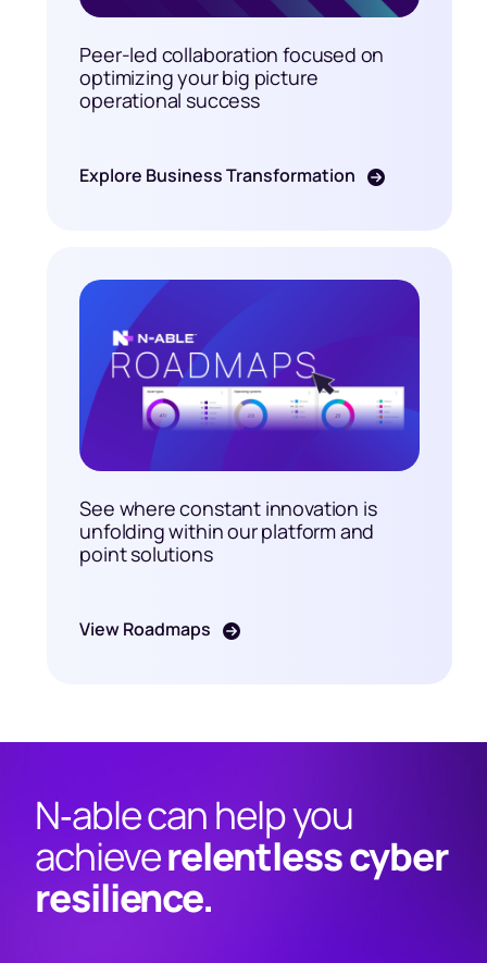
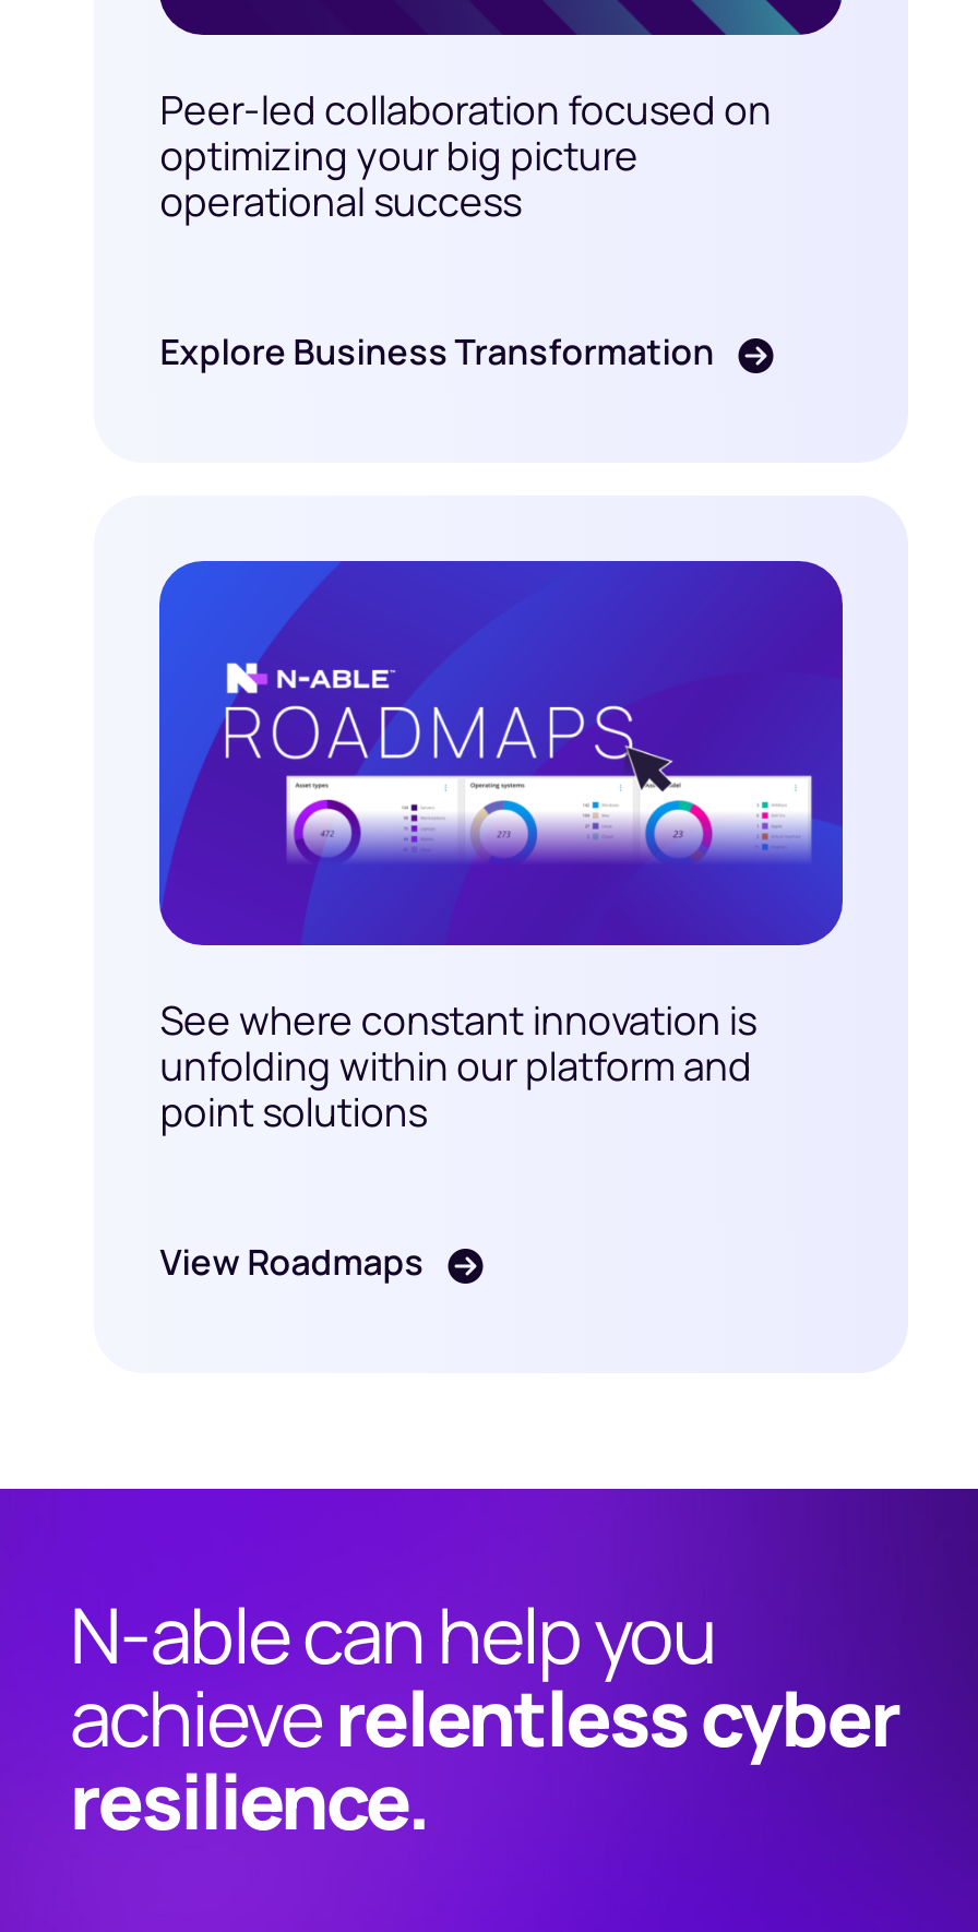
[35,788,353,841] N‑able can help you -> [69,1582,716,1687] N-ablecan help you

